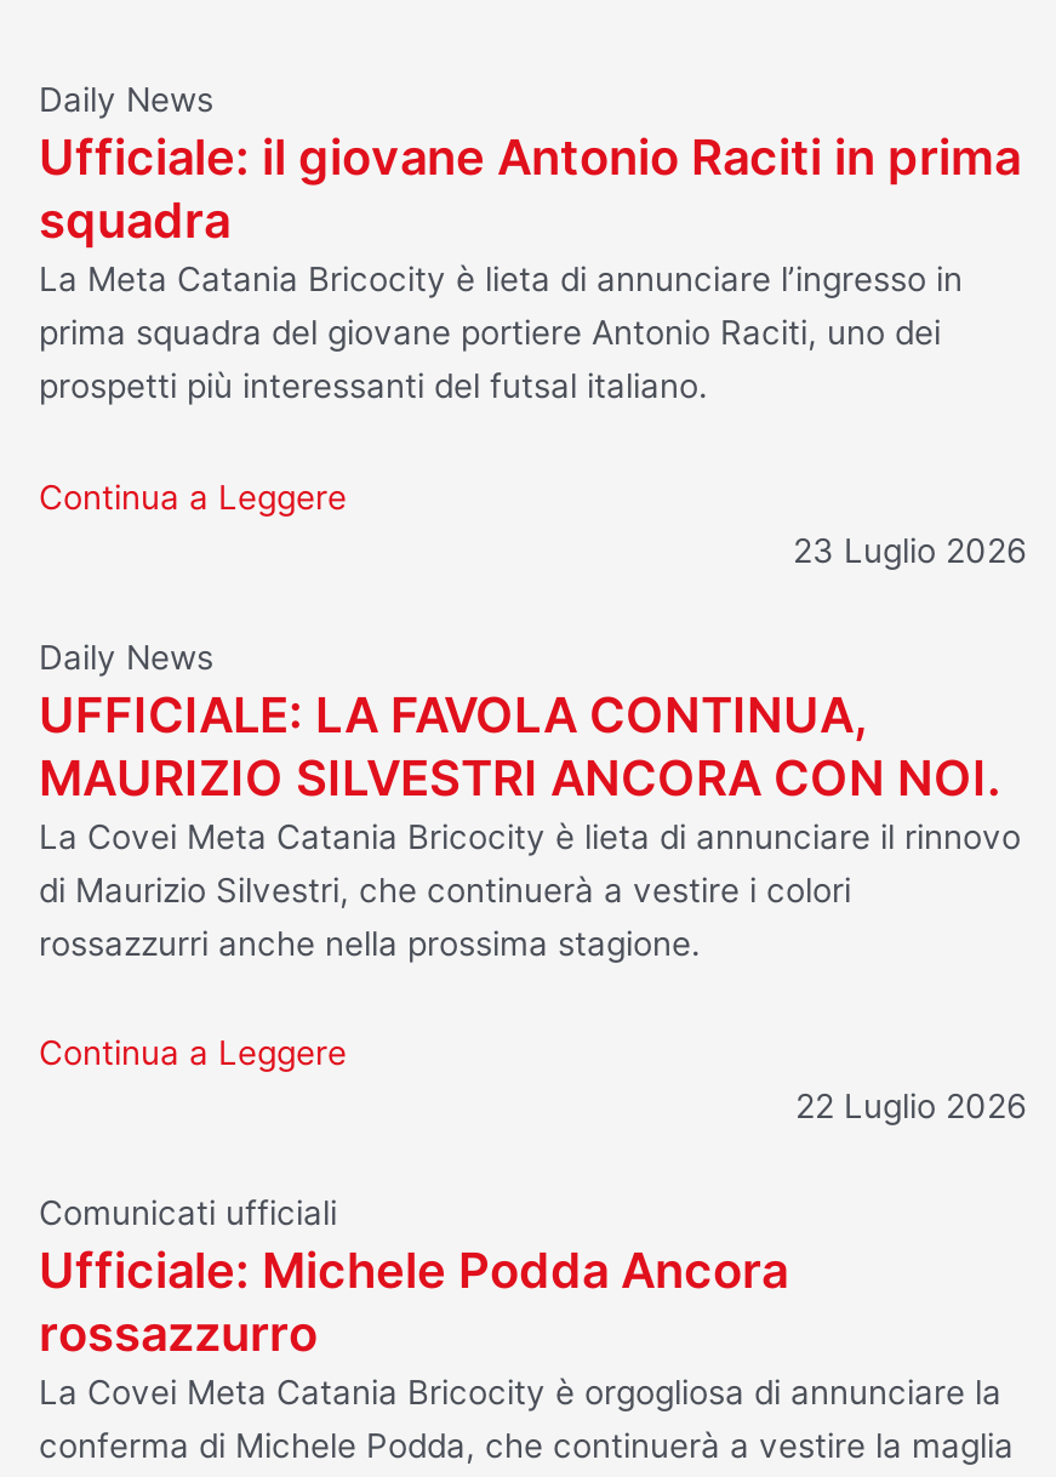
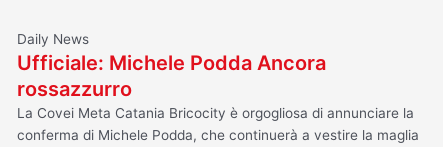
[39,128,1028,1233] Ufficiale: il giovane Antonio Raciti in prima | squadra | La Meta Catania Bricocity è lieta di annunciare l’ingresso in | prima squadra del giovane portiere Antonio Raciti, uno dei | prospetti più interessanti del futsal italiano. | Continua a Leggere | 23 Luglio 2026 | Daily News | UFFICIALE: LA FAVOLA CONTINUA, | MAURIZIO SILVESTRI ANCORA CON NOI. | La Covei Meta Catania Bricocity è lieta di annunciare il rinnovo | di Maurizio Silvestri, che continuerà a vestire i colori | rossazzurri anche nella prossima stagione. | Continua a Leggere | 22 Luglio 2026 | Comunicati ufficiali -> none

